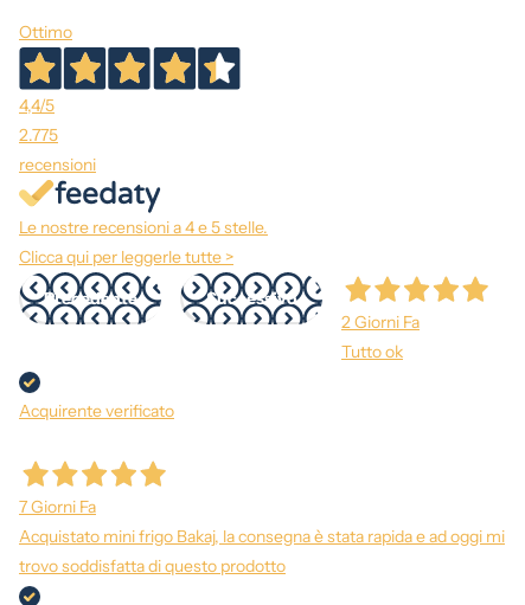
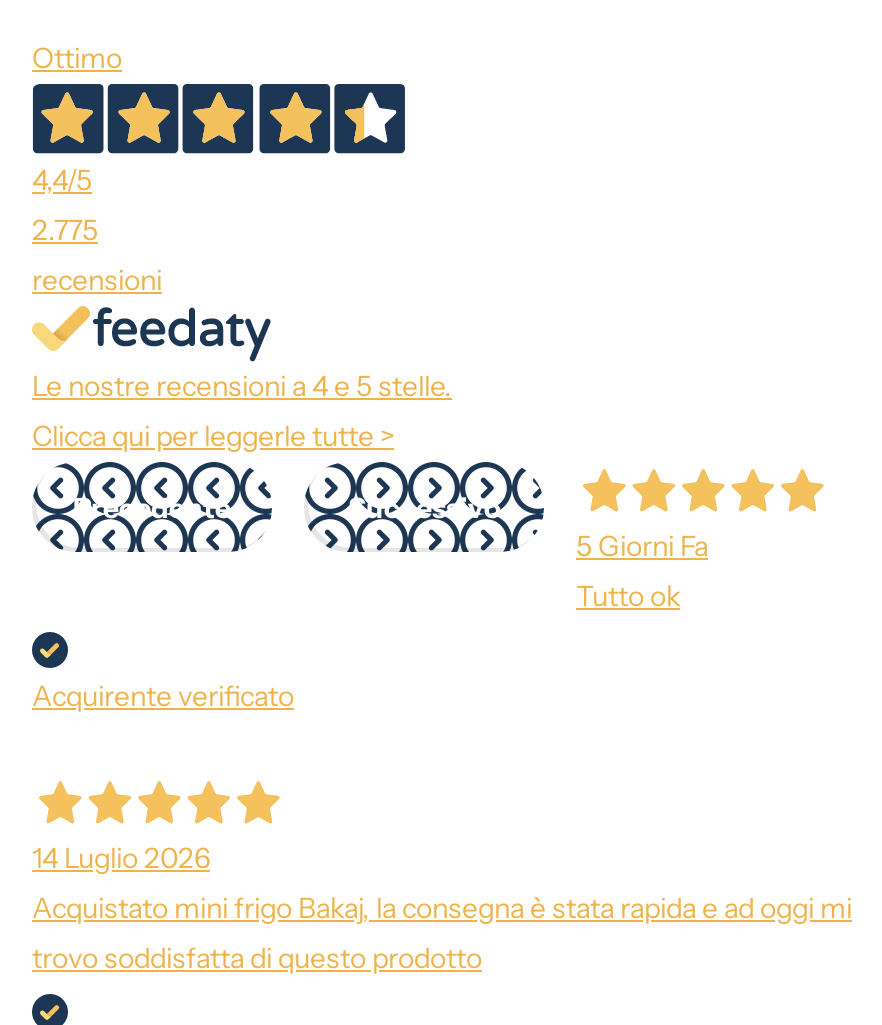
[341,311,420,332] 2 Giorni Fa -> [576,529,708,565] 5 Giorni Fa
[19,496,96,517] 7 Giorni Fa -> [32,840,210,876] 14 Luglio 2026

